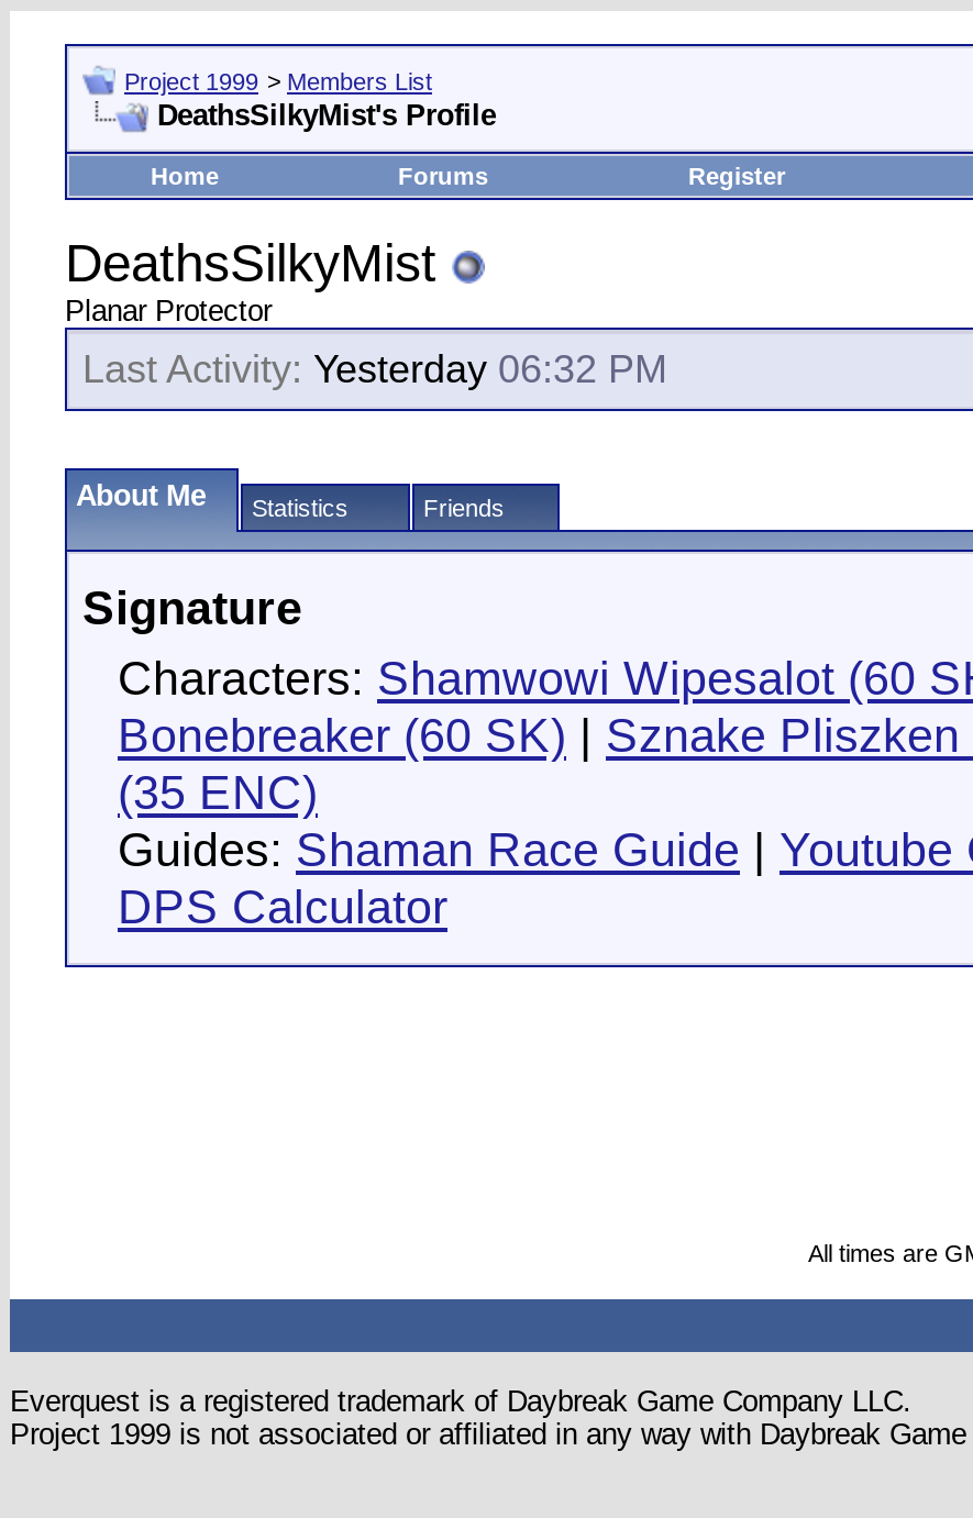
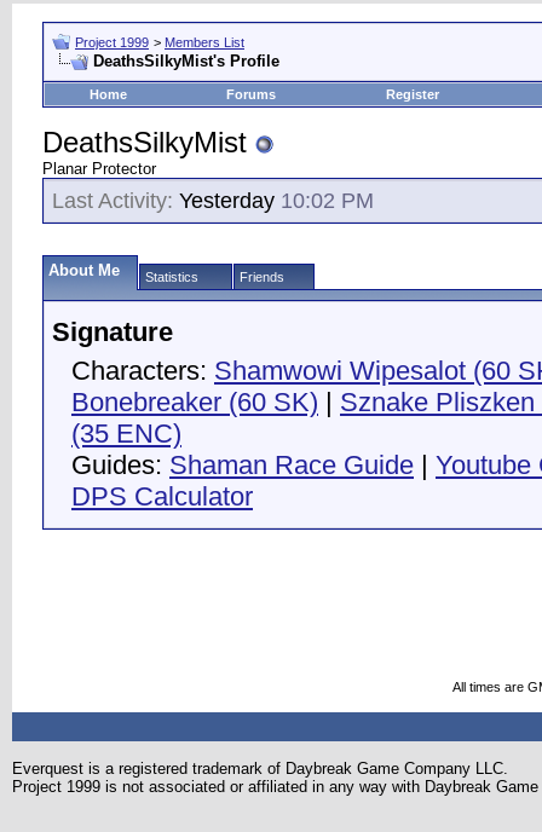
[82,347,667,391] Last Activity: Yesterday 06:32 PM -> [52,189,374,213] Last Activity: Yesterday 10:02 PM

